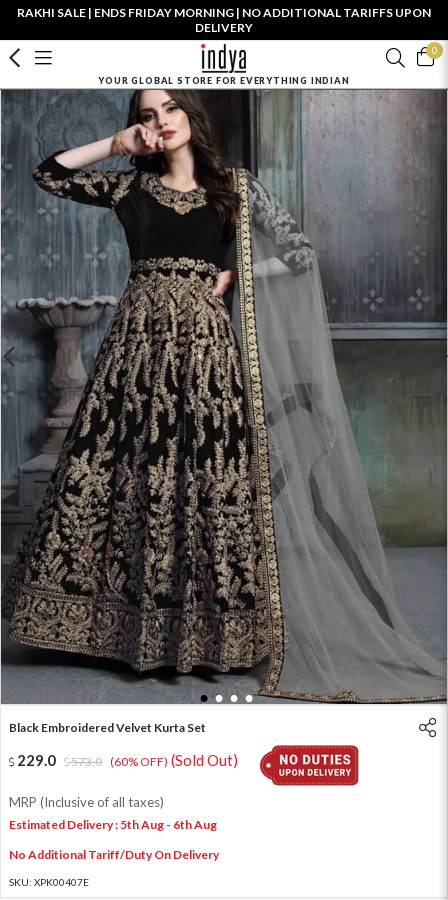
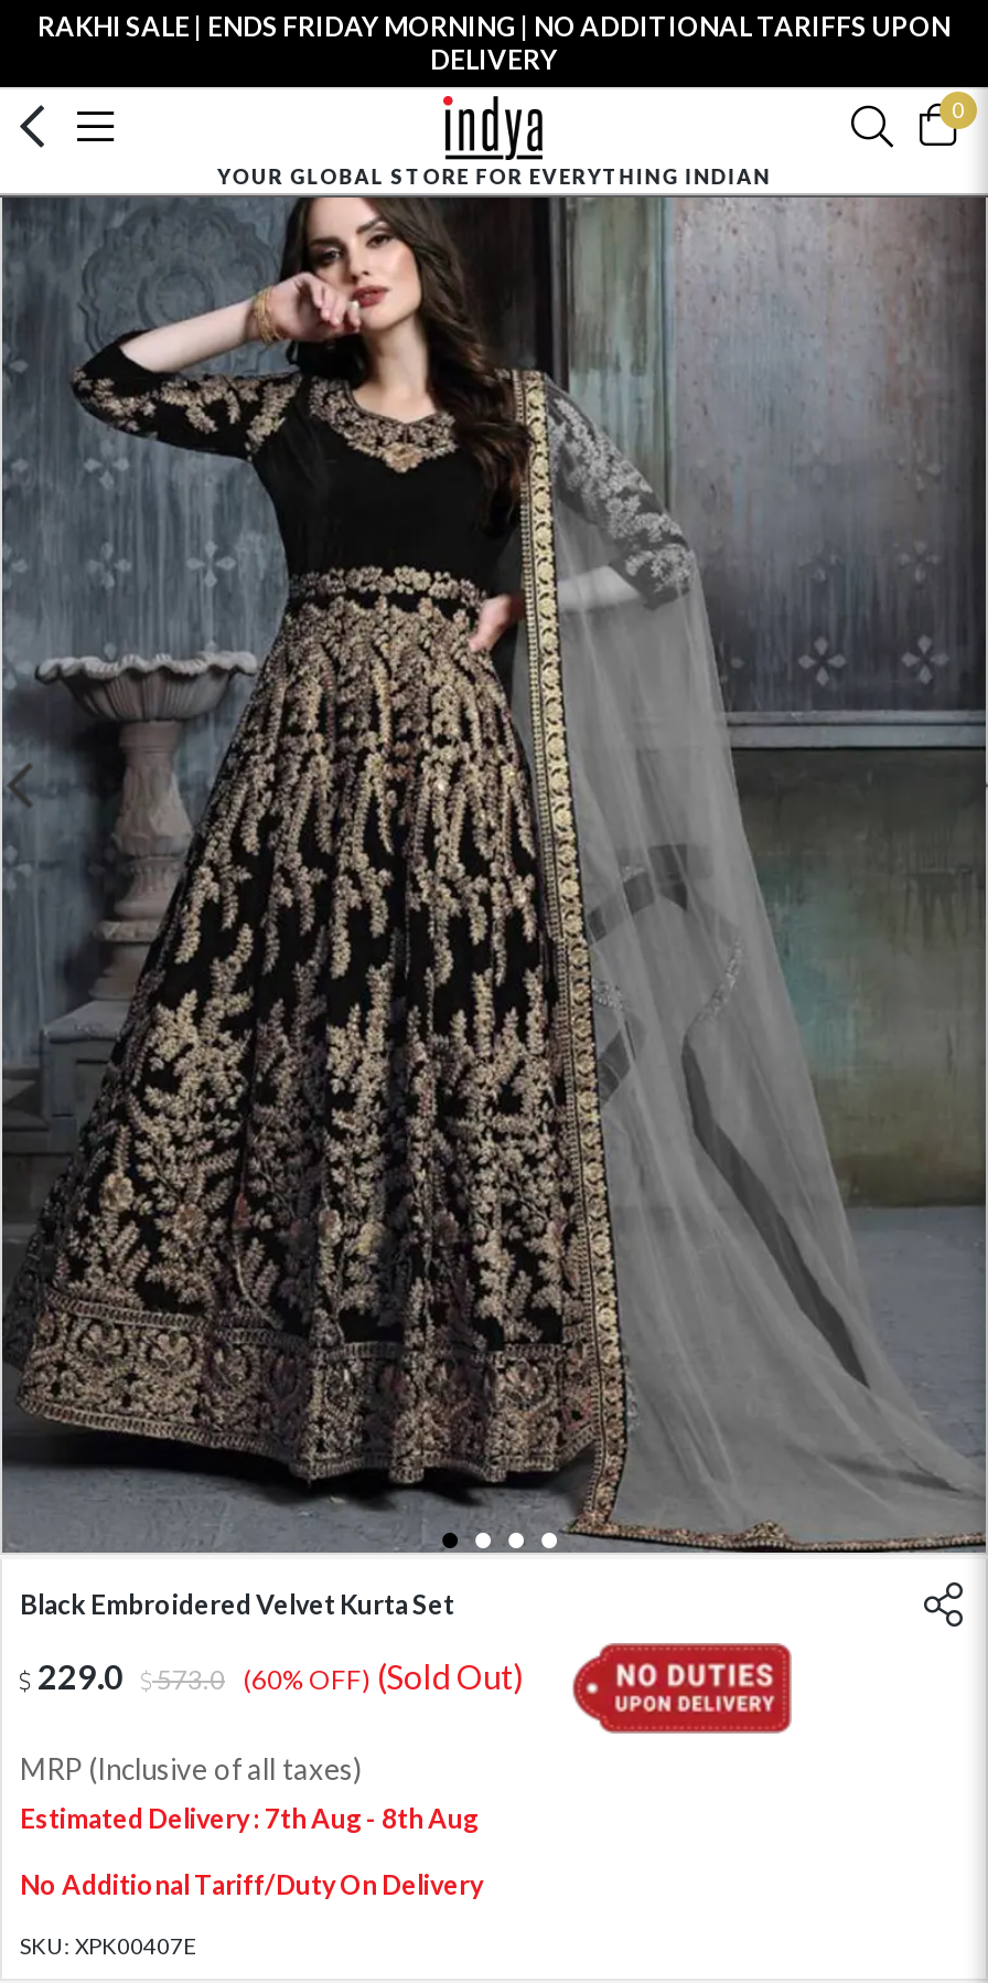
[9,817,217,832] Estimated Delivery : 5th Aug - 6th Aug -> [20,1802,479,1835] Estimated Delivery : 7th Aug - 8th Aug

